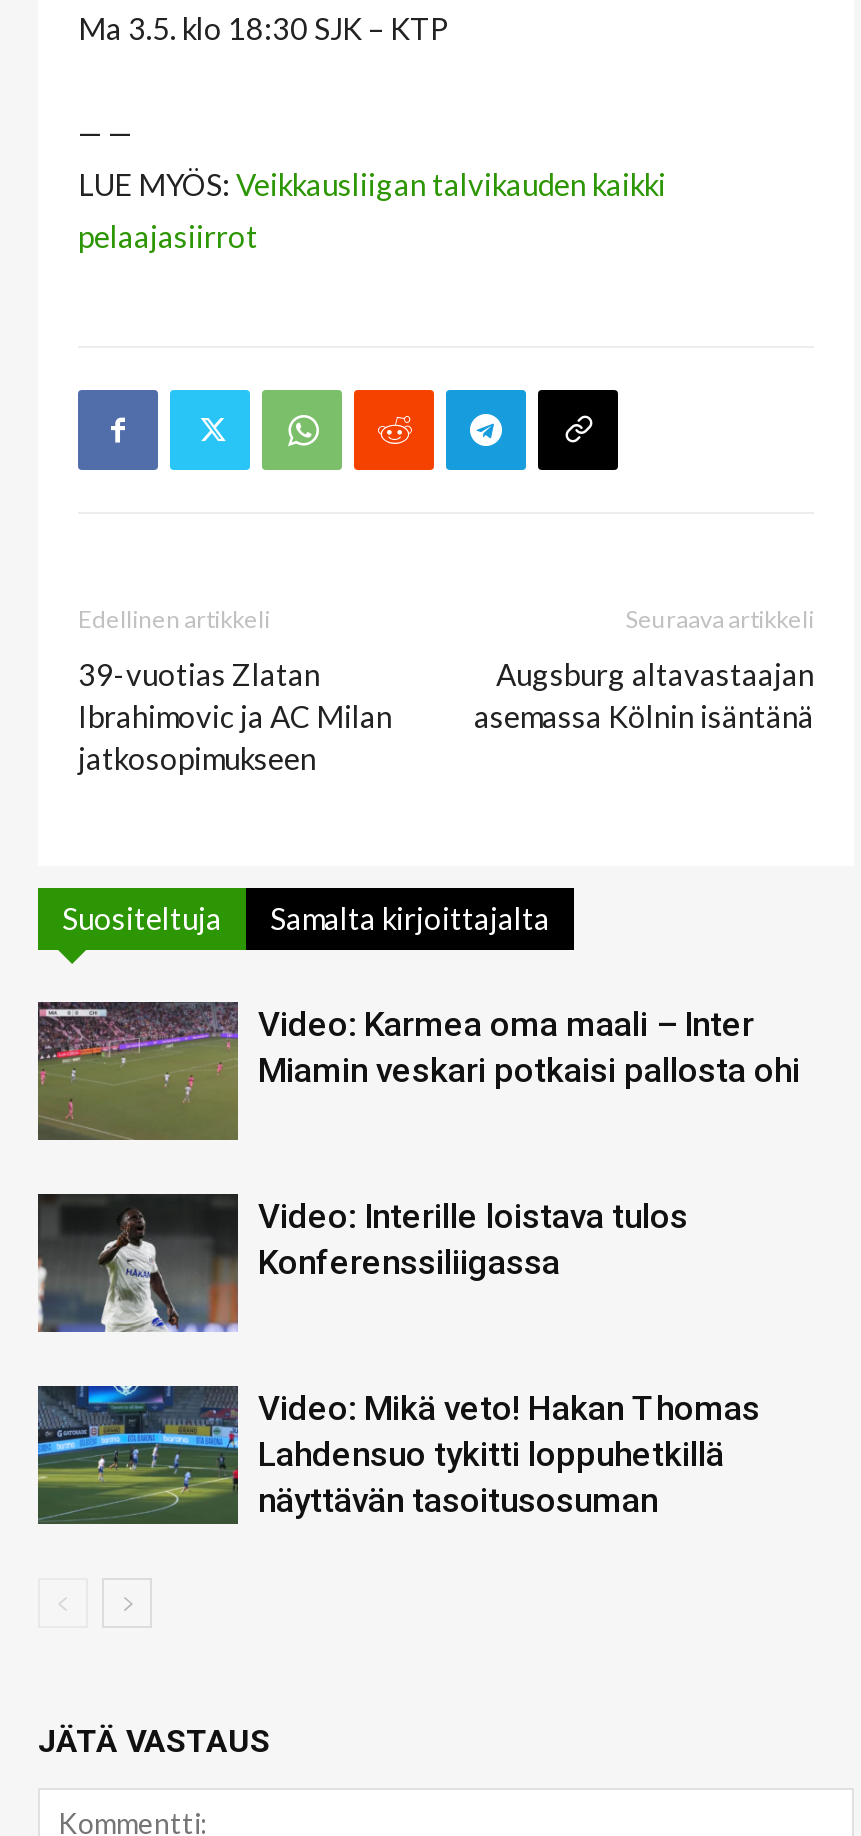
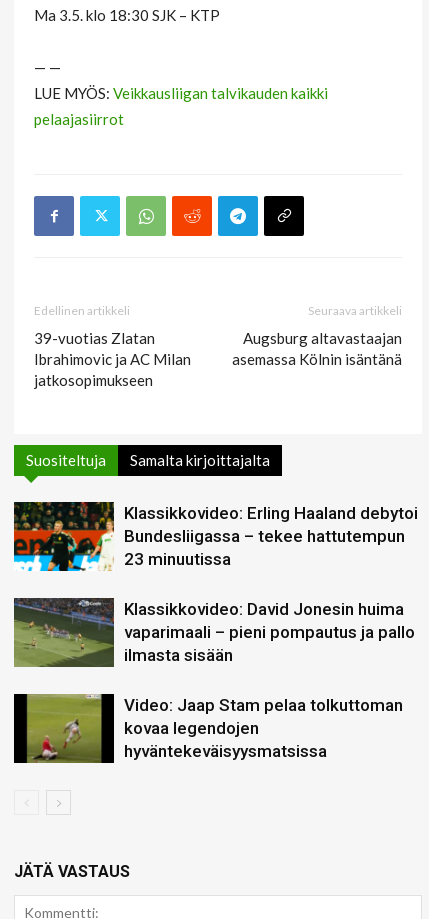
[36,1002,800,1142] [image] | Video: Karmea oma maali – Inter | Miamin veskari potkaisi pallosta ohi -> [13,502,418,572] [image] | Klassikkovideo: Erling Haaland debytoi | Bundesliigassa – tekee hattutempun | 23 minuutissa
[38,1196,688,1334] [image] | Video: Interille loistava tulos | Konferenssiliigassa -> [14,598,415,668] [image] | Klassikkovideo: David Jonesin huima | vaparimaali – pieni pompautus ja pallo | ilmasta sisään
[36,1384,760,1524] [image] | Video: Mikä veto! Hakan Thomas | Lahdensuo tykitti loppuhetkillä | näyttävän tasoitusosuman -> [13,693,403,763] [image] | Video: Jaap Stam pelaa tolkuttoman | kovaa legendojen | hyväntekeväisyysmatsissa

